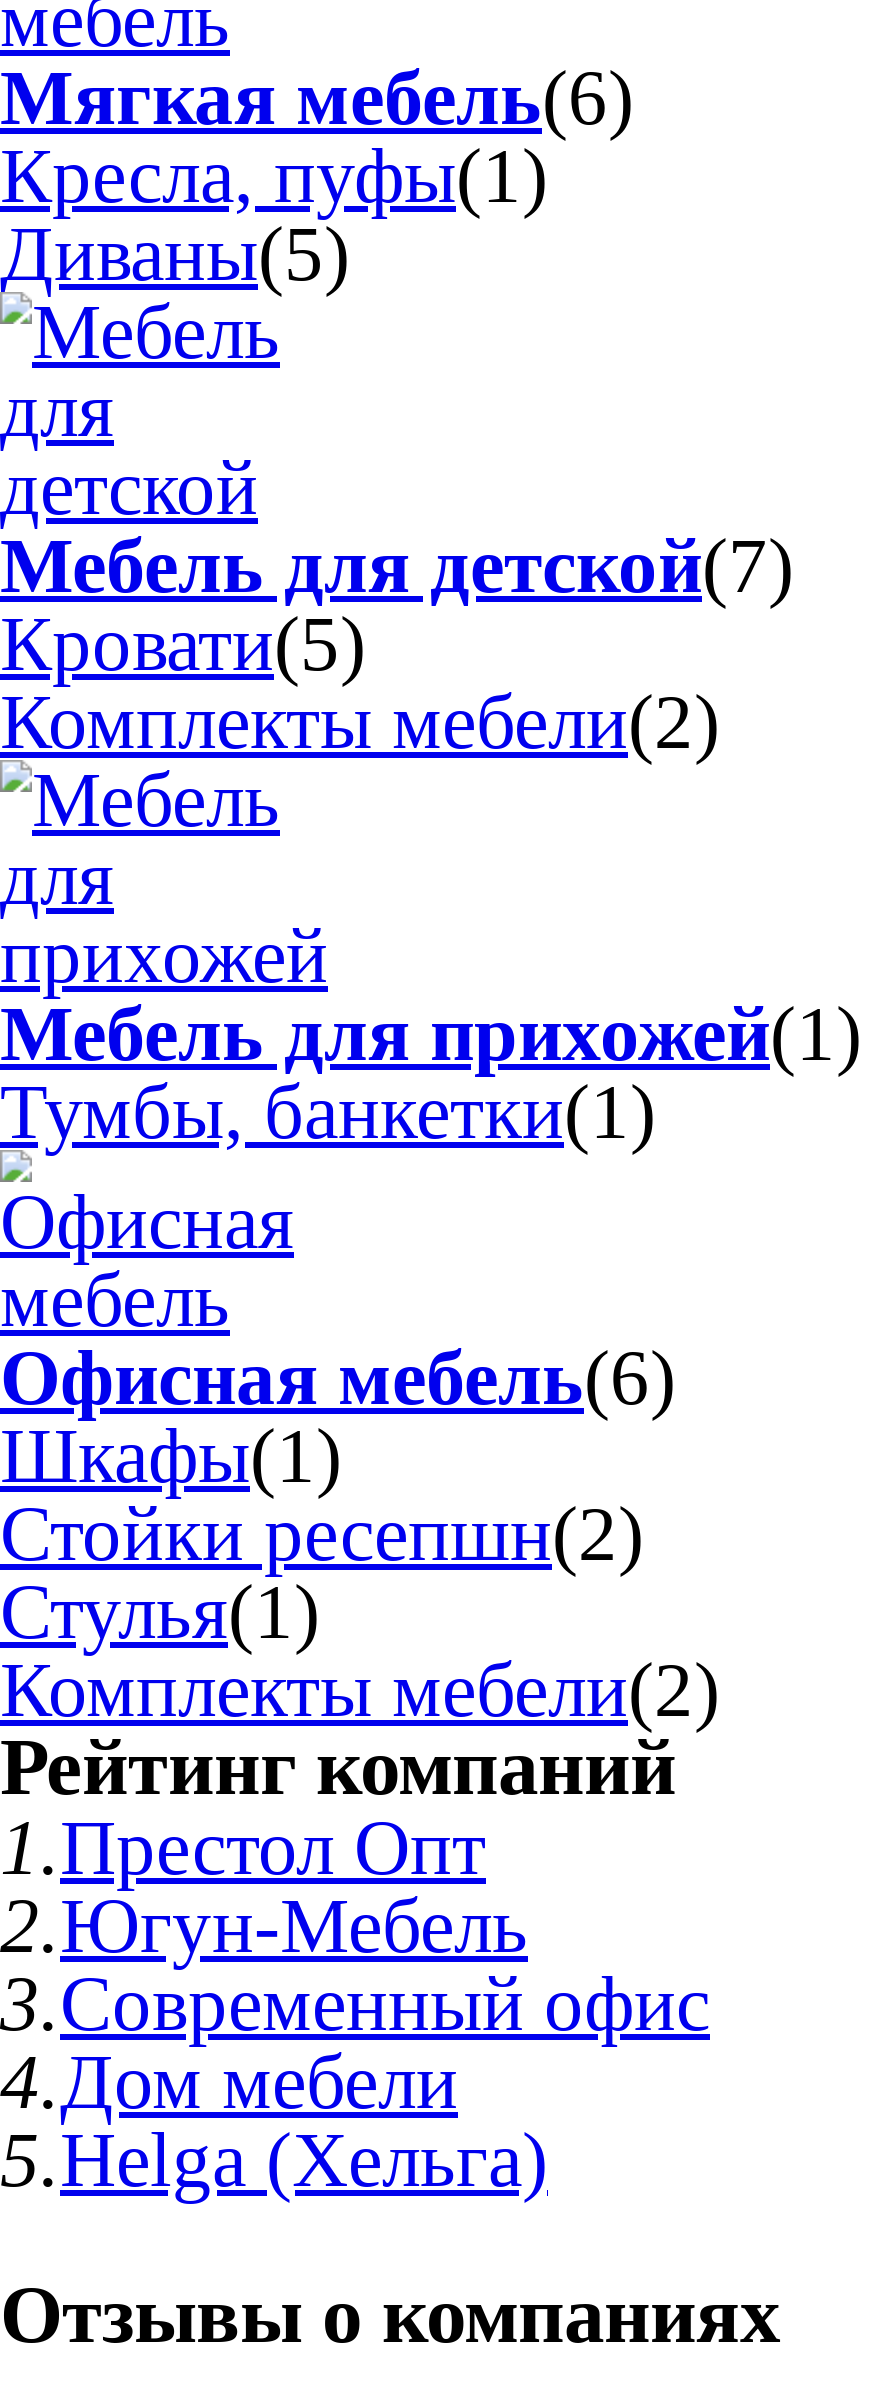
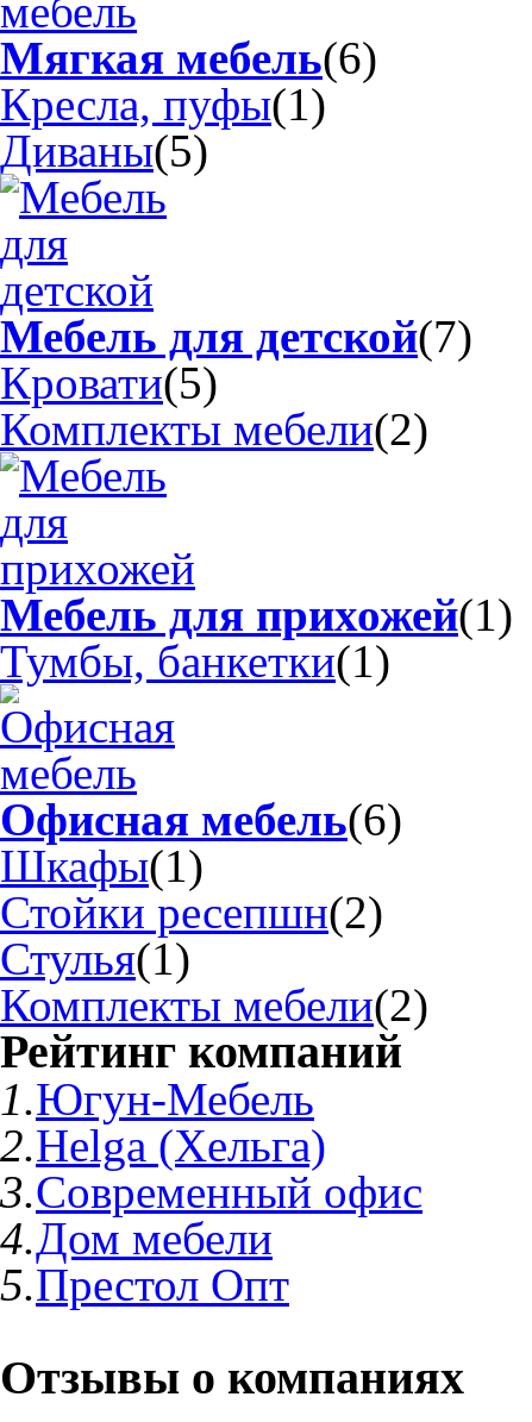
[0,1804,528,1968] 1.Престол Опт | 2.Югун-Мебель -> [0,1073,326,1171] 1.Югун-Мебель | 2.Helga (Хельга)
[0,2116,548,2202] 5.Helga (Хельга) -> [0,1259,289,1310] 5.Престол Опт

